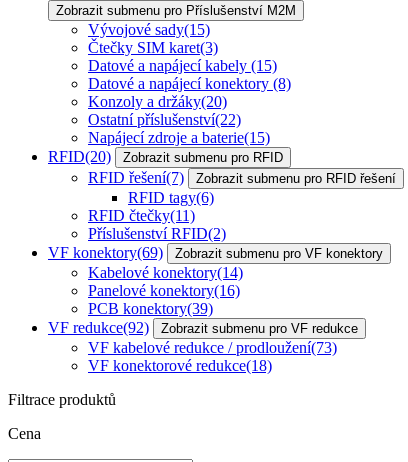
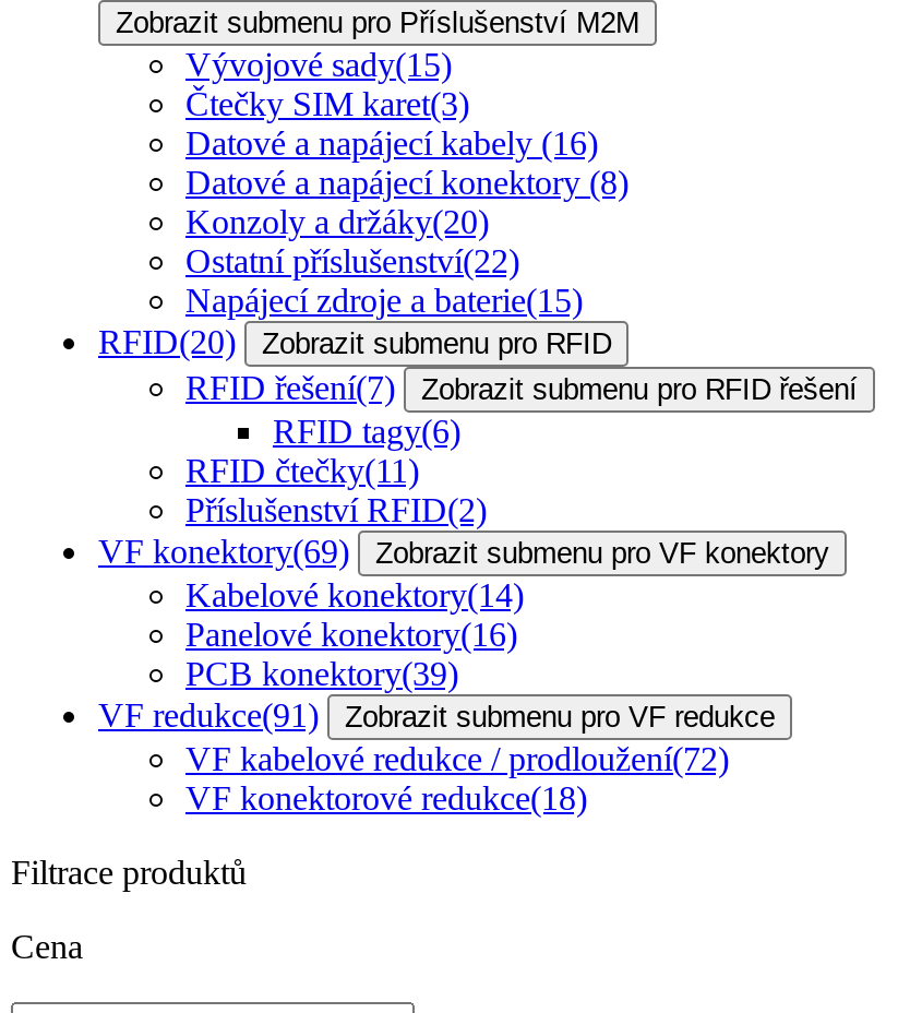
[88,57,277,74] Datové a napájecí kabely (15) -> [185,124,598,162] Datové a napájecí kabely (16)
[48,319,358,336] VF redukce(92) Zobrazit submenu pro VF redukce -> [98,696,775,734] VF redukce(91) Zobrazit submenu pro VF redukce
[88,339,337,356] VF kabelové redukce / prodloužení(73) -> [185,740,729,777] VF kabelové redukce / prodloužení(72)

